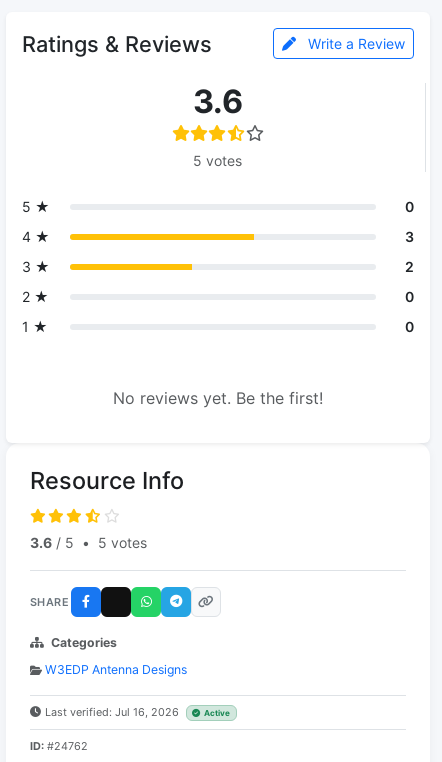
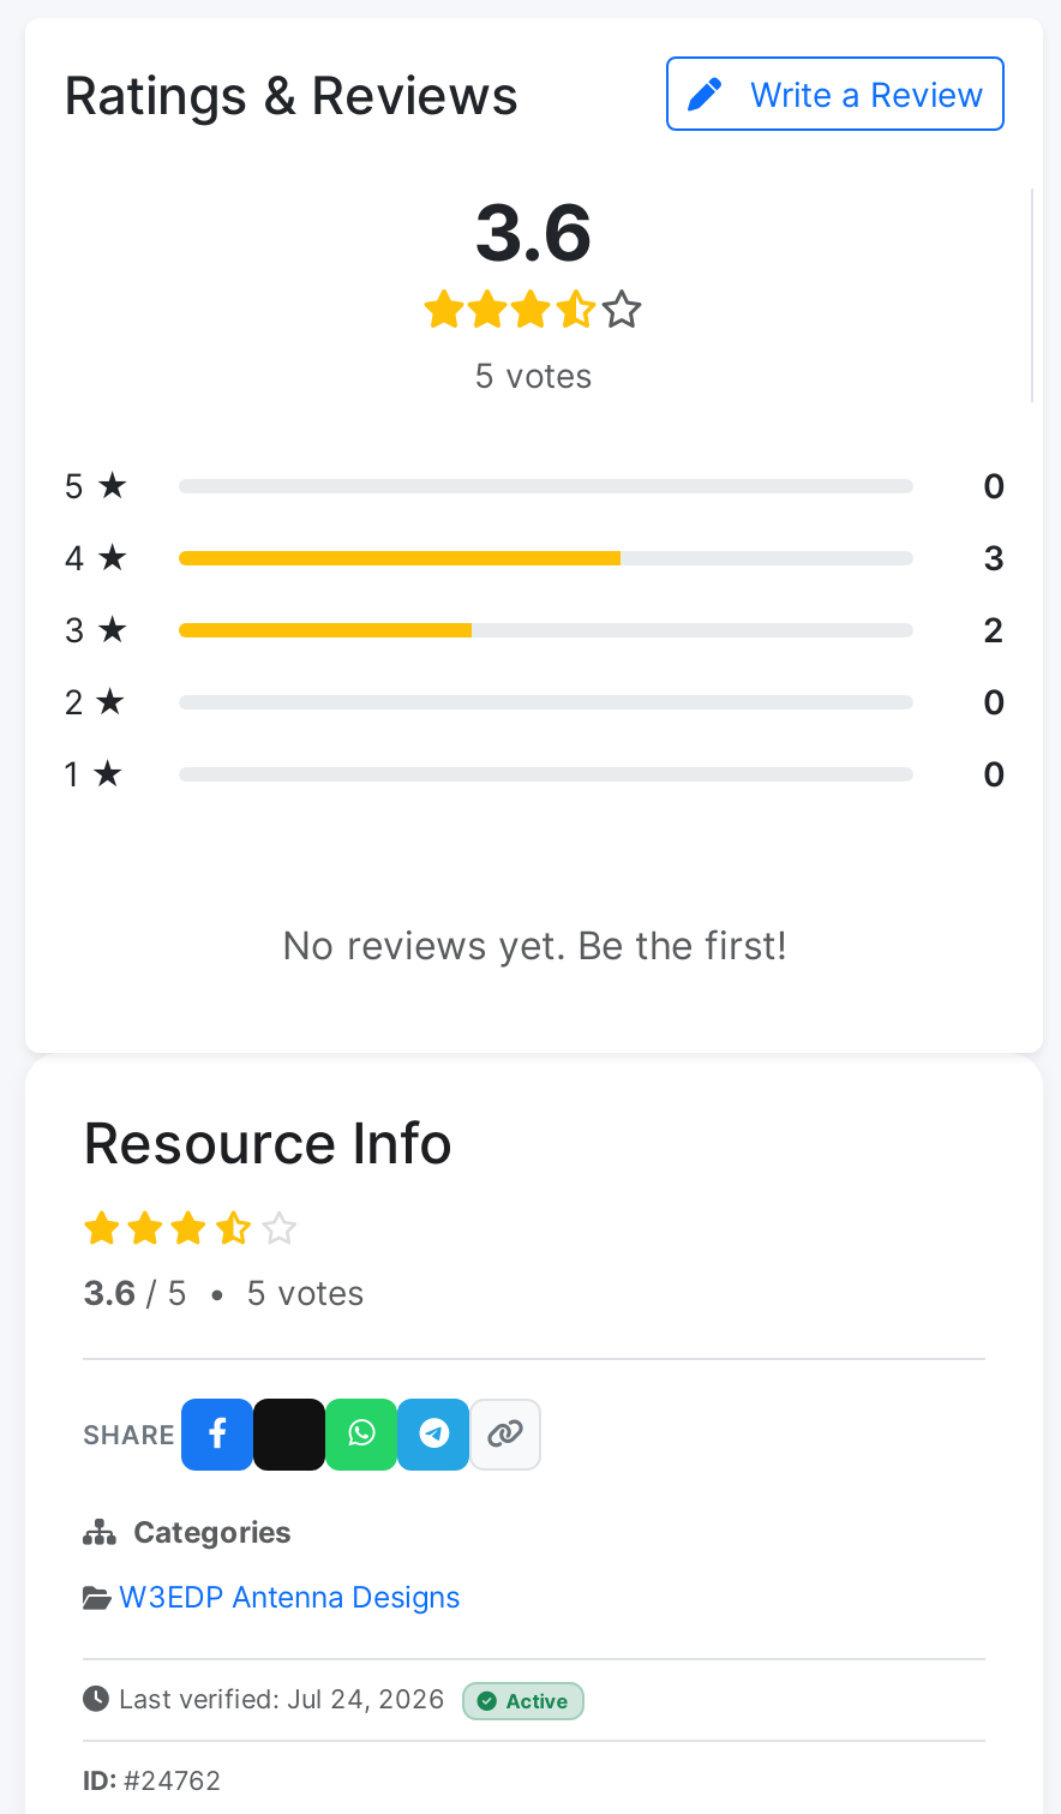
[45,705,182,719] Last verified: Jul 16, 2026 -> [119,1682,452,1716] Last verified: Jul 24, 2026

